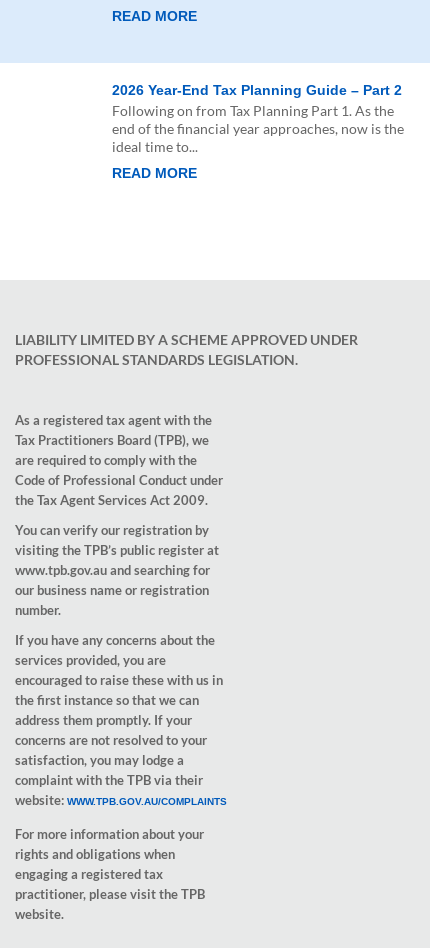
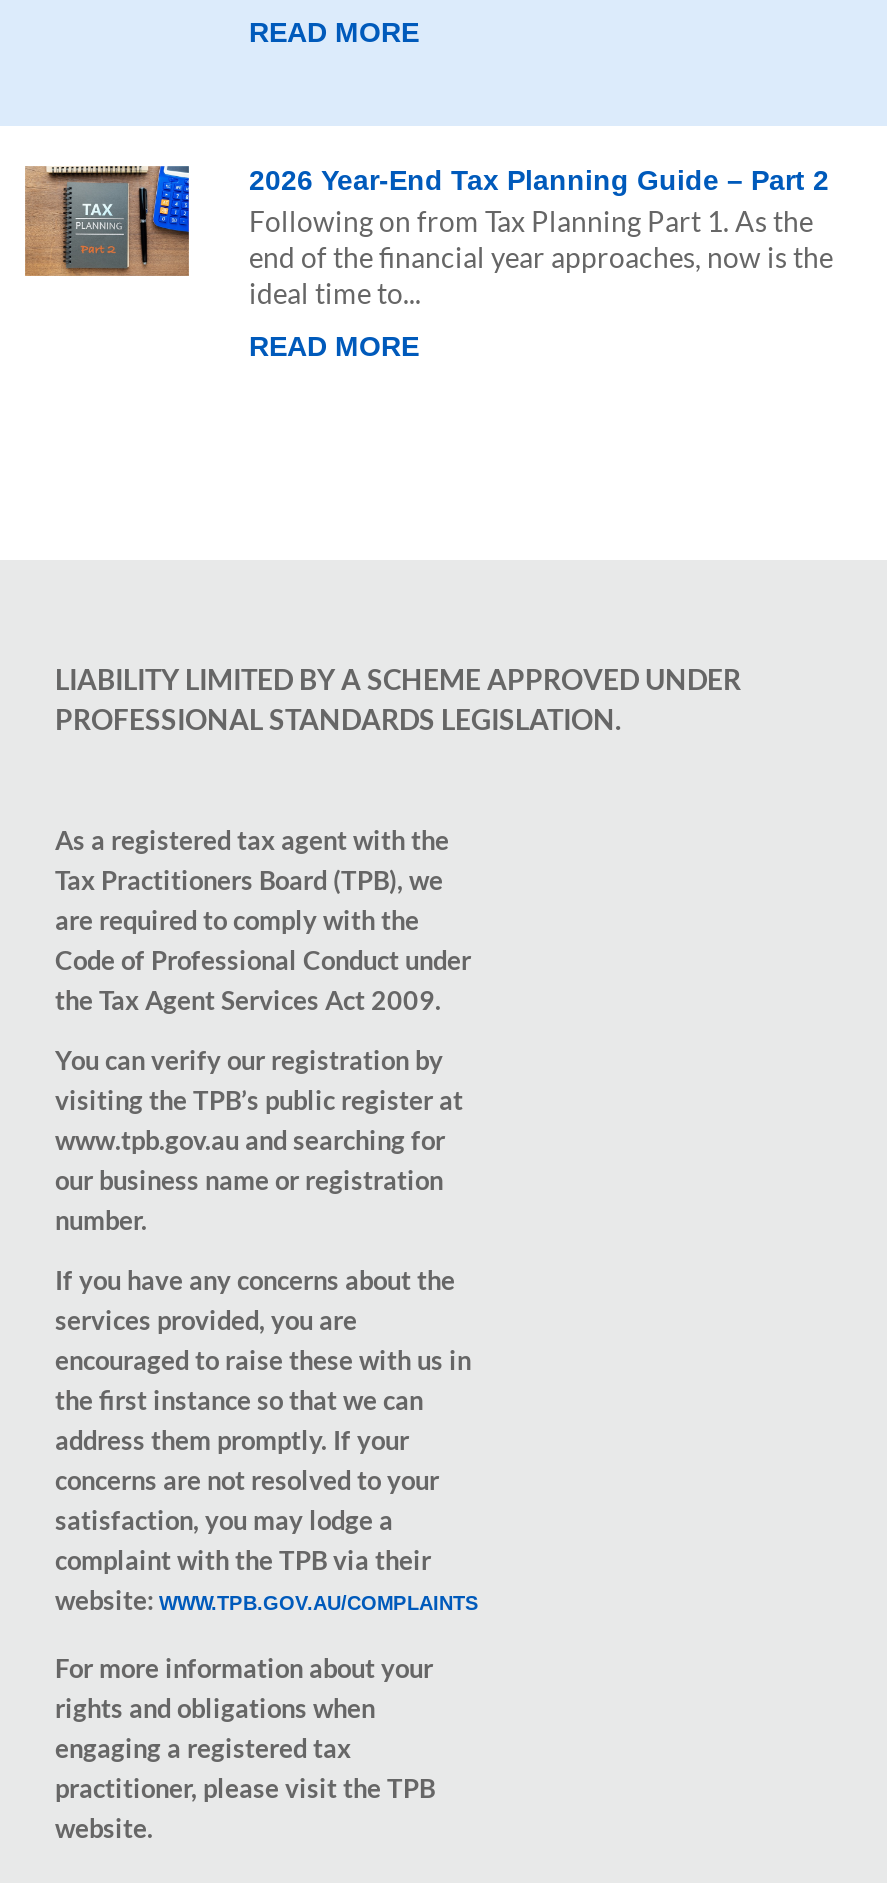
none -> [23,164,191,278] [image]

